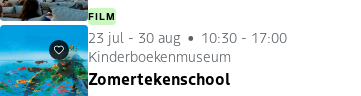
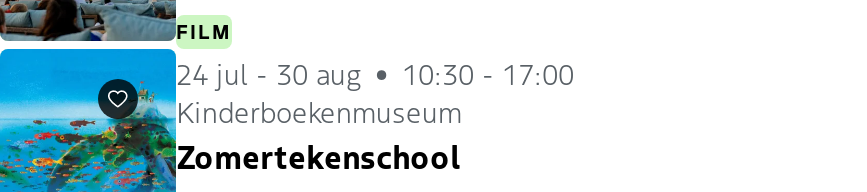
[88,27,287,47] 23 jul - 30 aug 10:30 - 17:00 -> [176,53,574,93] 24 jul - 30 aug 10:30 - 17:00

